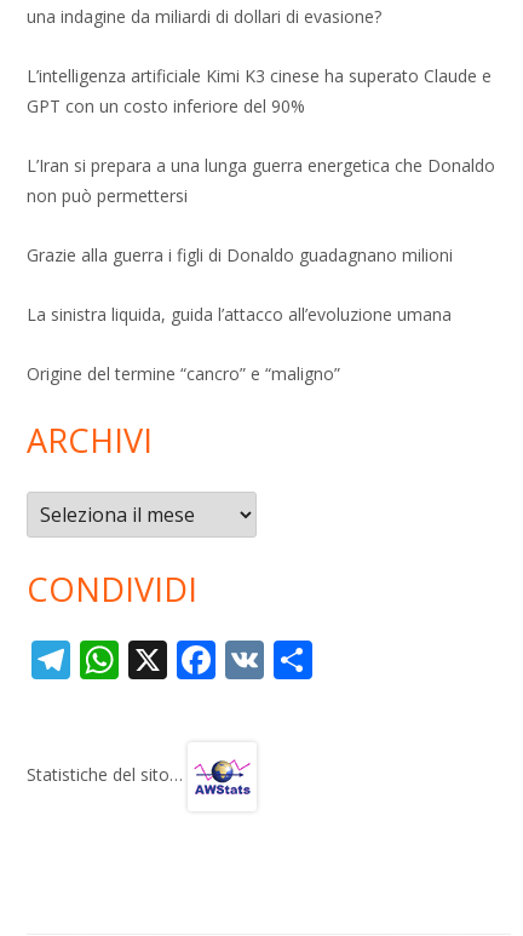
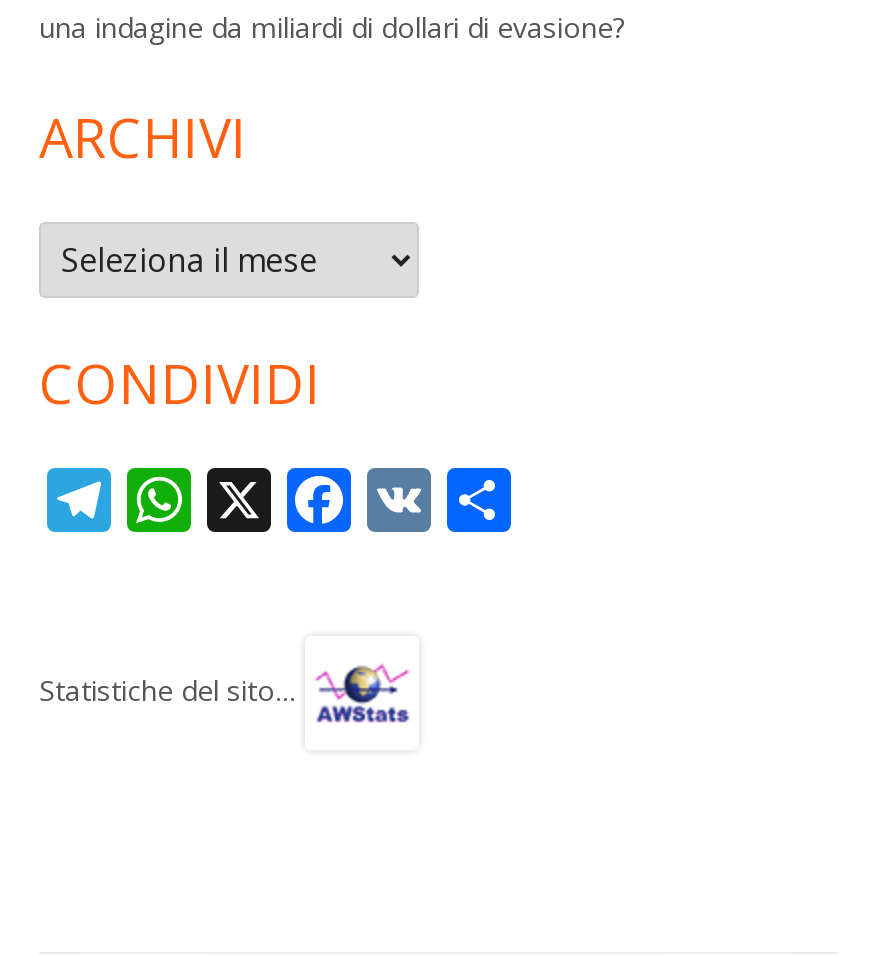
[27,65,495,385] L’intelligenza artificiale Kimi K3 cinese ha superato Claude e | GPT con un costo inferiore del 90% | L’Iran si prepara a una lunga guerra energetica che Donaldo | non può permettersi | Grazie alla guerra i figli di Donaldo guadagnano milioni | La sinistra liquida, guida l’attacco all’evoluzione umana | Origine del termine “cancro” e “maligno” -> none

